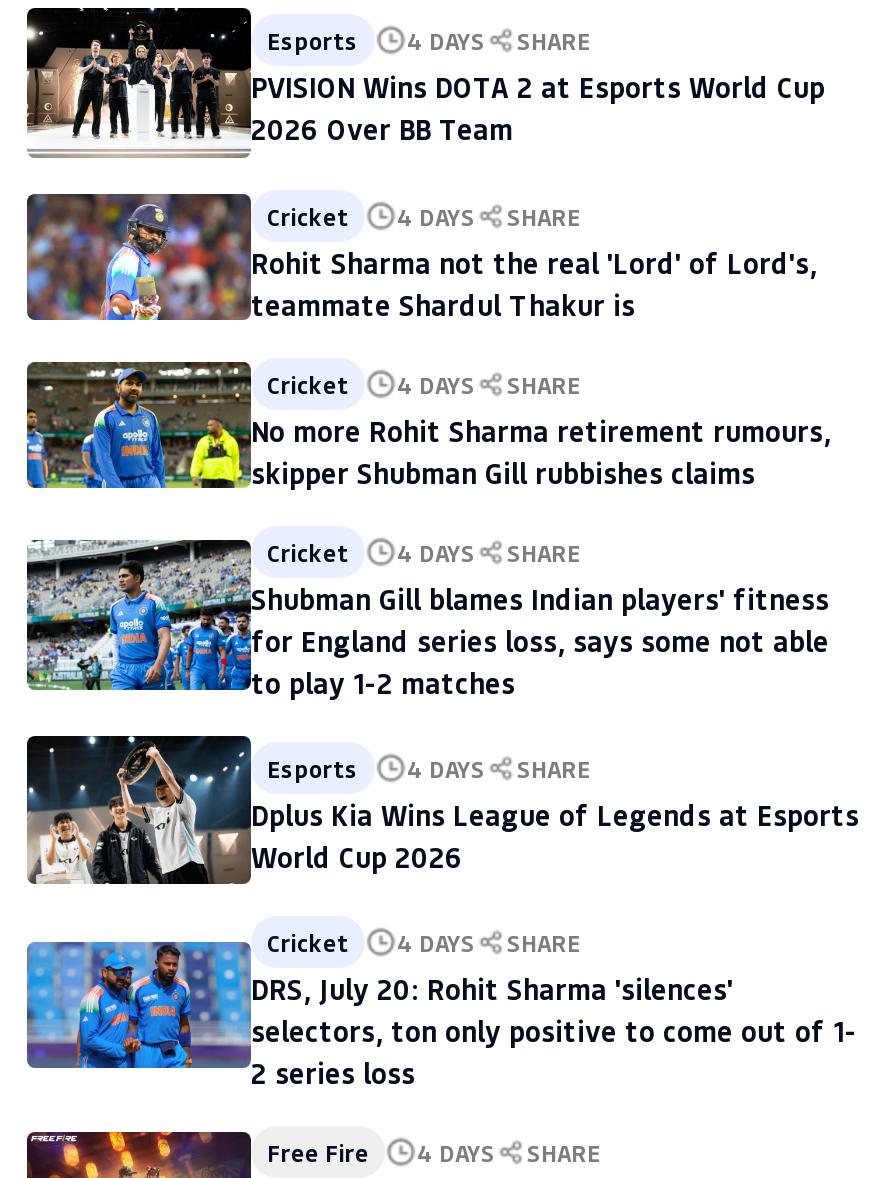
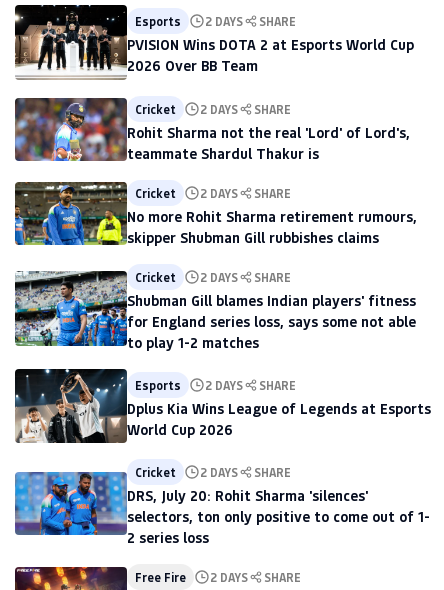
[267,25,591,57] Esports 4 DAYS SHARE -> [135,13,296,29] Esports 2 DAYS SHARE
[267,200,581,232] Cricket 4 DAYS SHARE -> [135,101,291,117] Cricket 2 DAYS SHARE
[267,368,581,400] Cricket 4 DAYS SHARE -> [135,185,291,201] Cricket 2 DAYS SHARE
[267,536,581,568] Cricket 4 DAYS SHARE -> [135,269,291,285] Cricket 2 DAYS SHARE
[267,752,591,784] Esports 4 DAYS SHARE -> [135,377,296,393] Esports 2 DAYS SHARE
[267,927,581,959] Cricket 4 DAYS SHARE -> [135,464,291,480] Cricket 2 DAYS SHARE
[267,1137,601,1169] Free Fire 4 DAYS SHARE -> [135,569,301,585] Free Fire 2 DAYS SHARE

